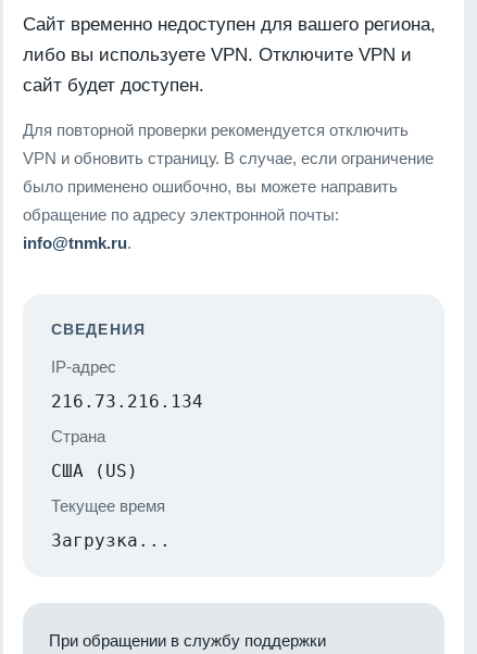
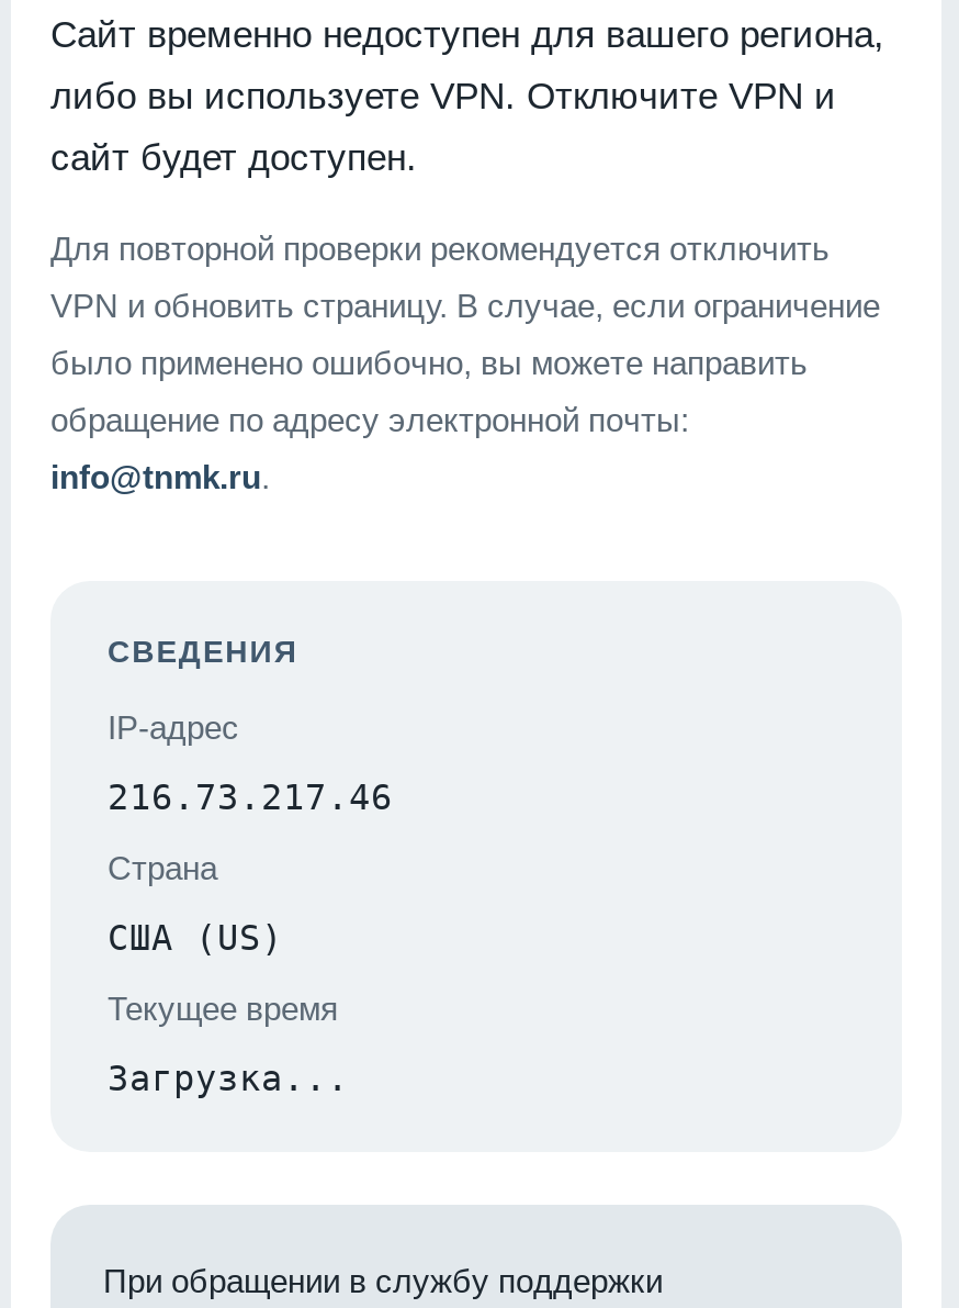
[51,391,203,411] 216.73.216.134 -> [108,775,393,817] 216.73.217.46

